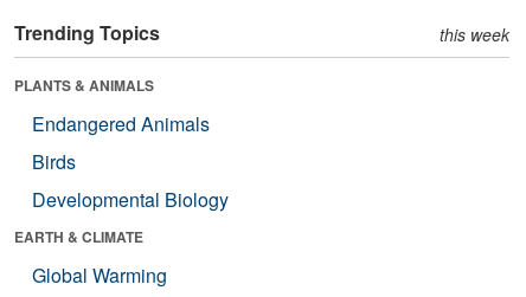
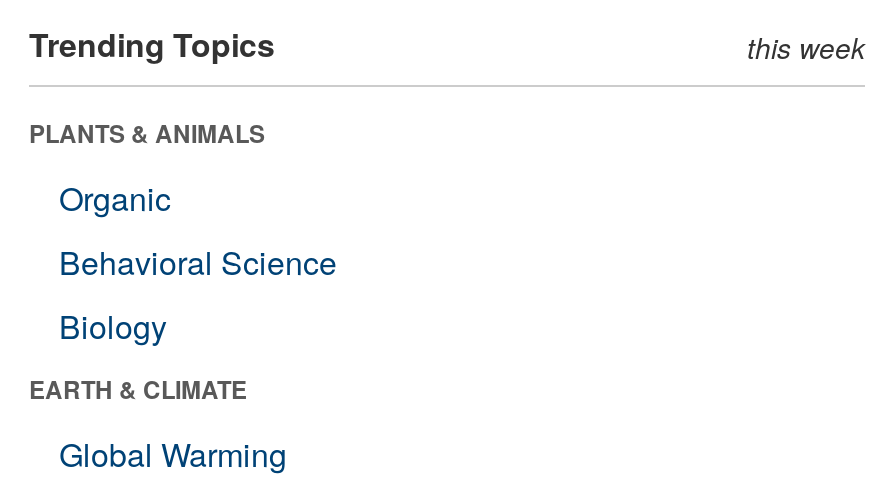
[32,110,229,213] Endangered Animals | Birds | Developmental Biology -> [59,175,337,349] Organic | Behavioral Science | Biology

